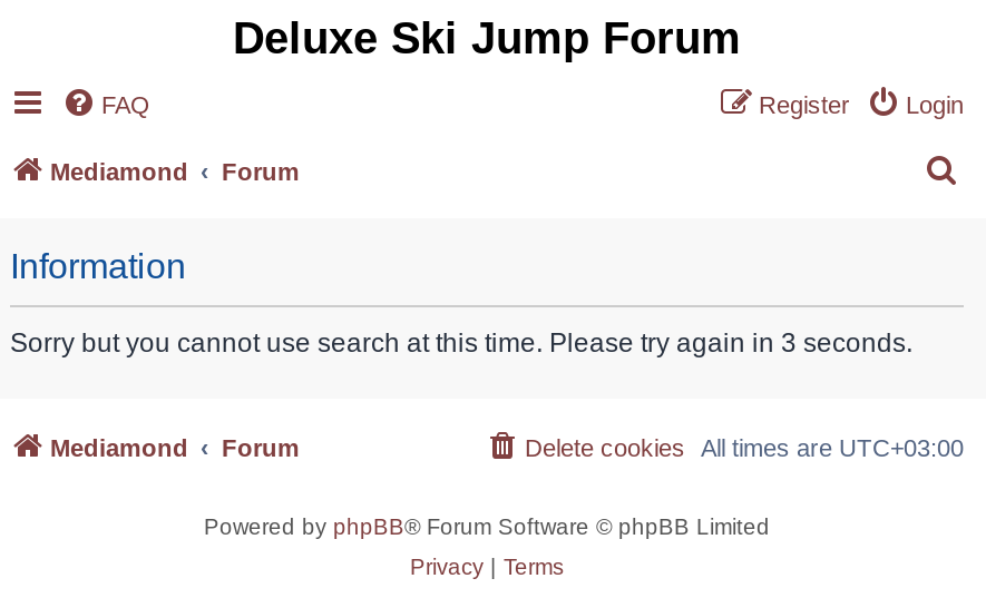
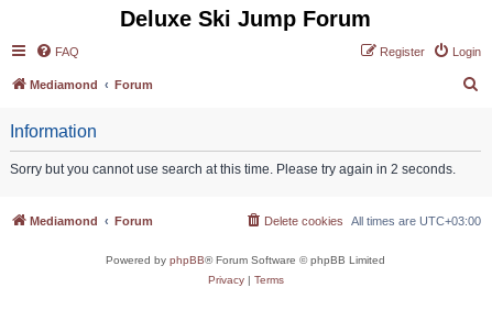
[10,327,912,359] Sorry but you cannot use search at this time. Please try again in 3 seconds. -> [10,162,456,177] Sorry but you cannot use search at this time. Please try again in 2 seconds.

